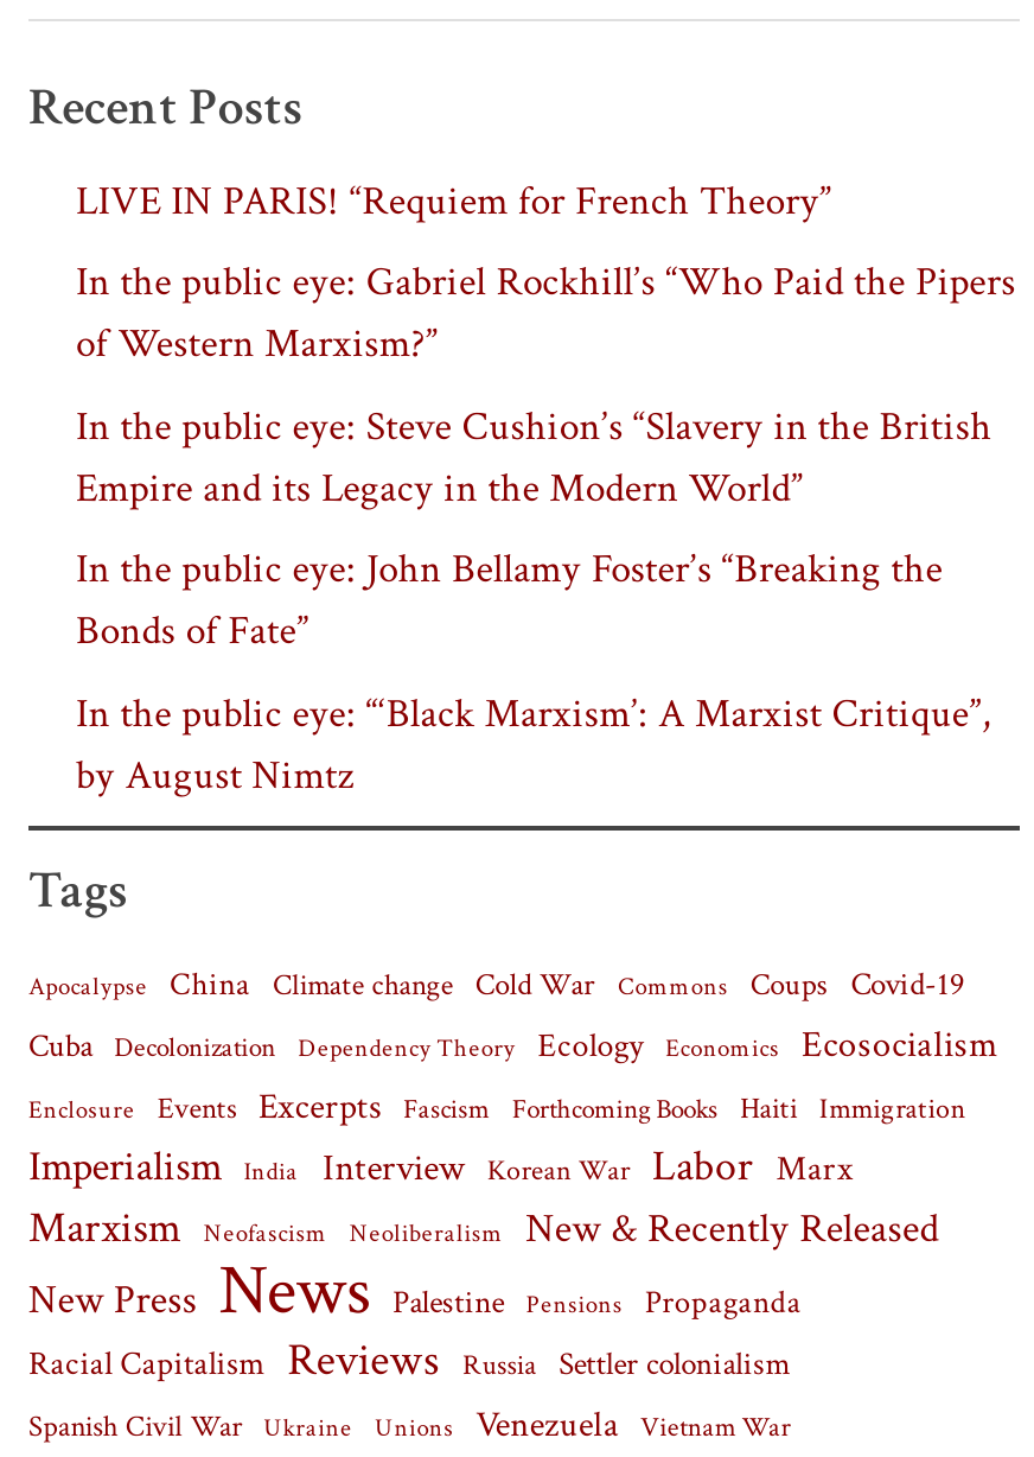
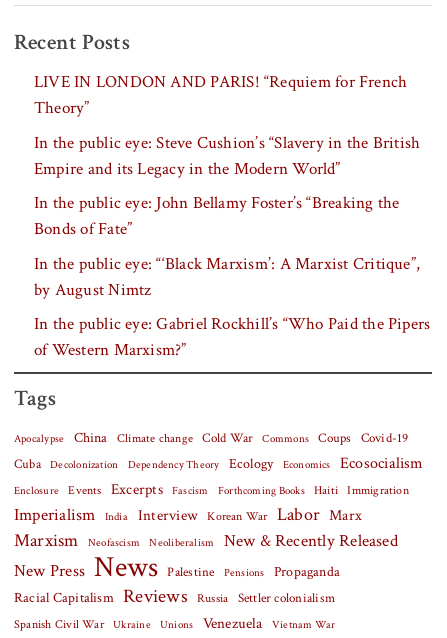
[76,174,832,226] LIVE IN PARIS! “Requiem for French Theory” -> [34,71,407,119] LIVE IN LONDON AND PARIS! “Requiem for French | Theory”
moved [76,256,1016,370] -> [34,313,430,361]: In the public eye: Gabriel Rockhill’s “Who Paid the Pipers | of Western Marxism?”
moved [76,399,992,800] -> [34,132,420,301]: In the public eye: Steve Cushion’s “Slavery in the British | Empire and its Legacy in the Modern World” | In the public eye: John Bellamy Foster’s “Breaking the | Bonds of Fate” | In the public eye: “‘Black Marxism’: A Marxist Critique”, | by August Nimtz

